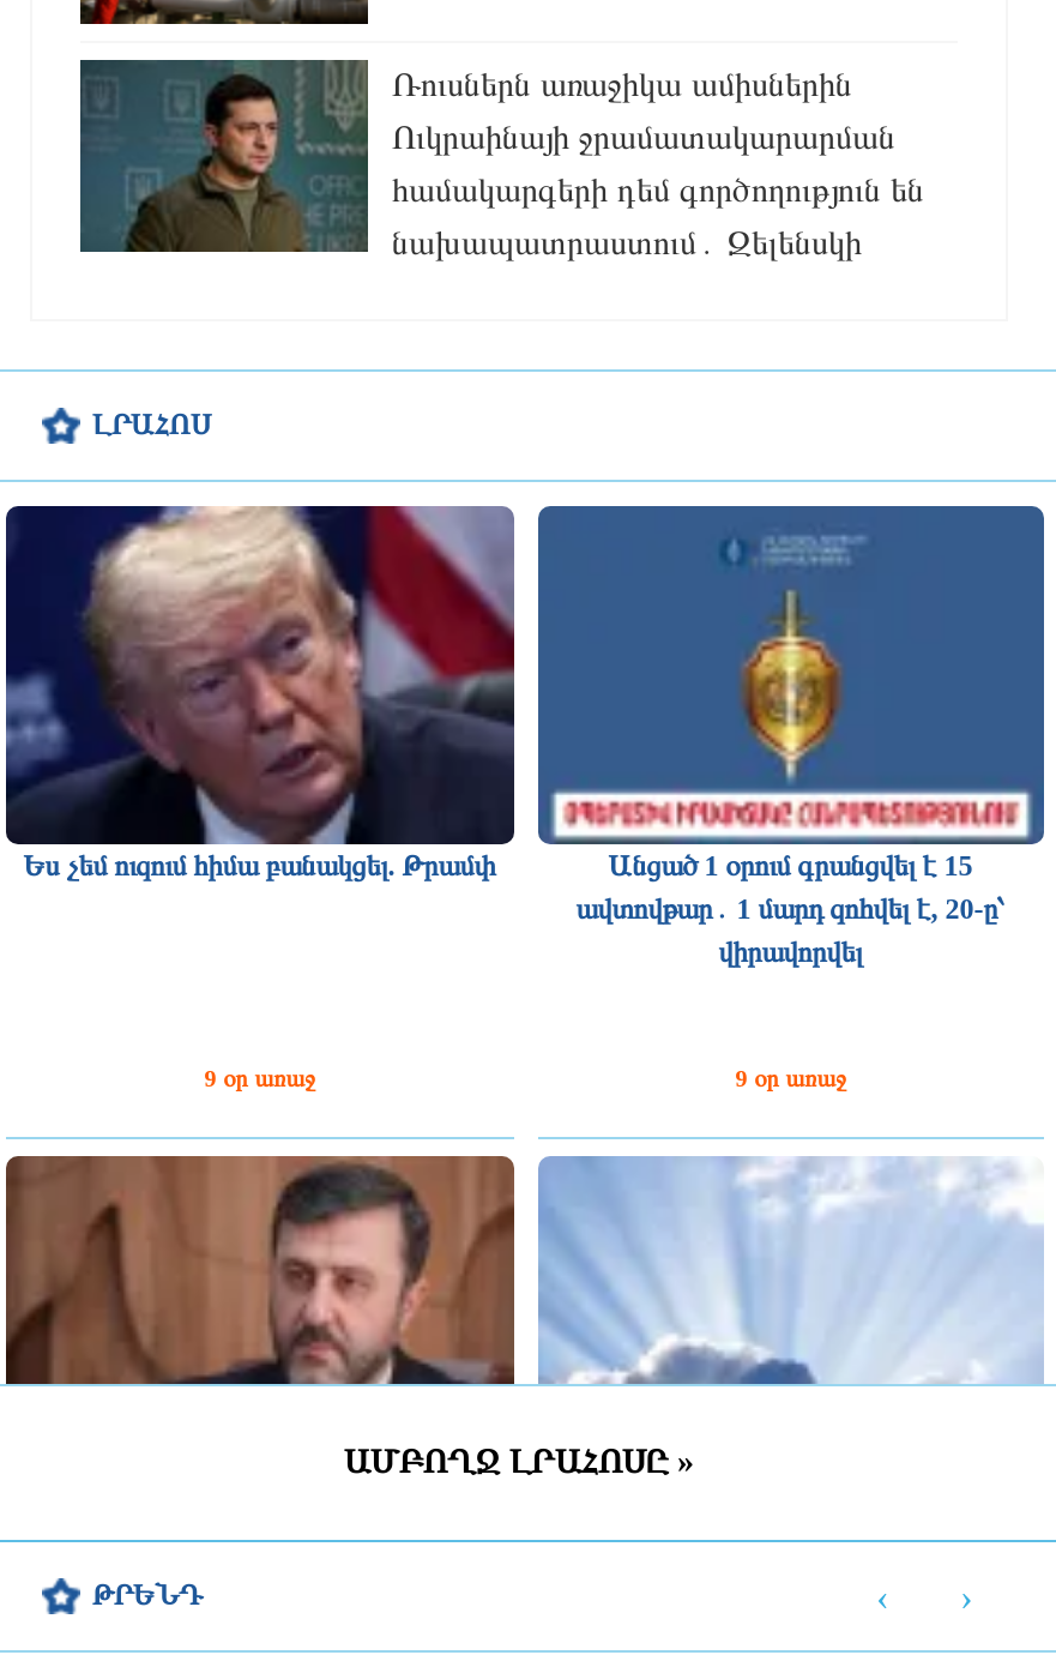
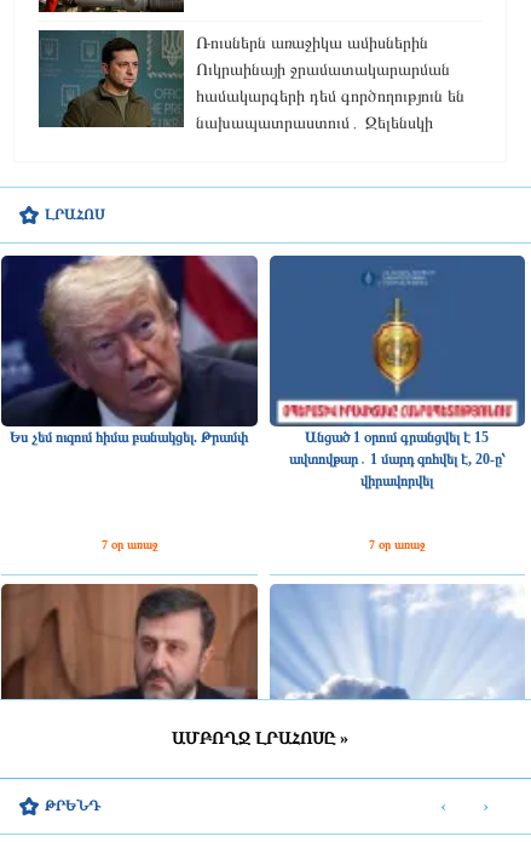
[204,1064,315,1090] 9 օր առաջ -> [101,537,157,551] 7 օր առաջ
[735,1064,846,1090] 9 օր առաջ -> [369,537,425,551] 7 օր առաջ

